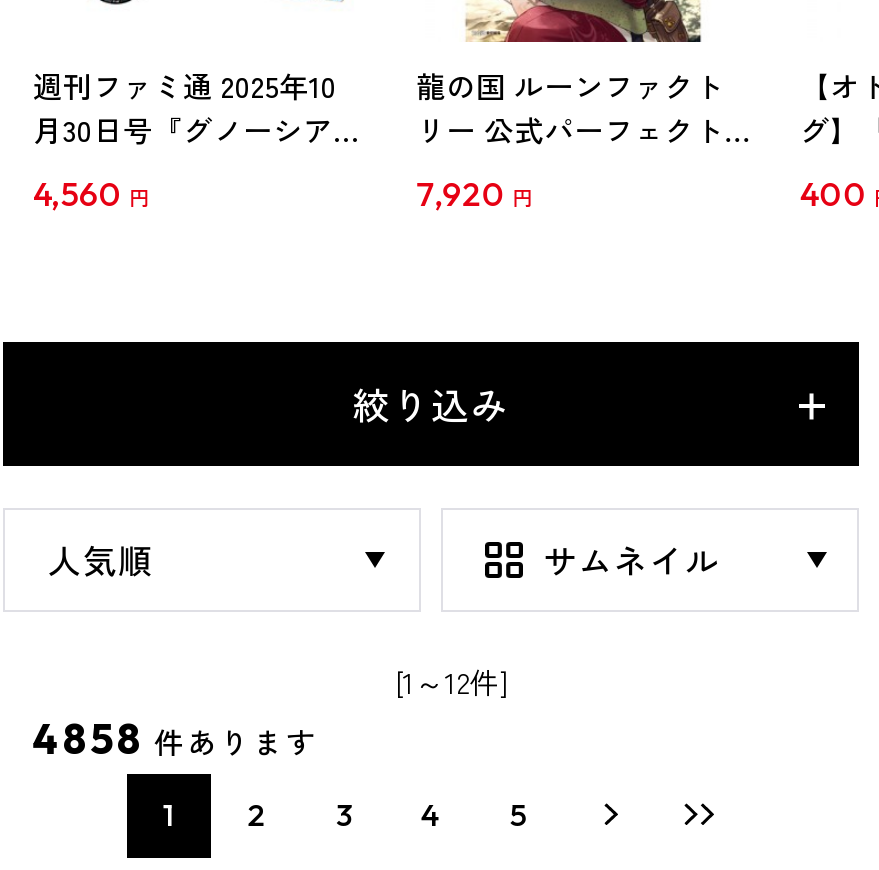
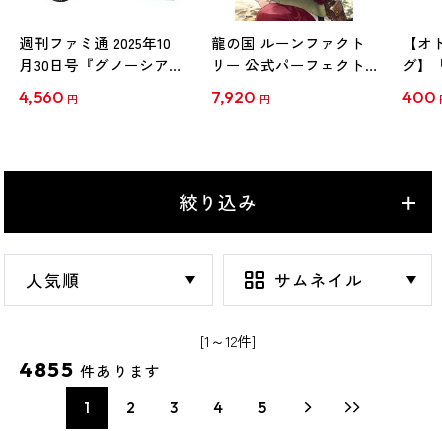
[32,712,319,764] 4858 件あります -> [19,356,162,382] 4855 件あります

